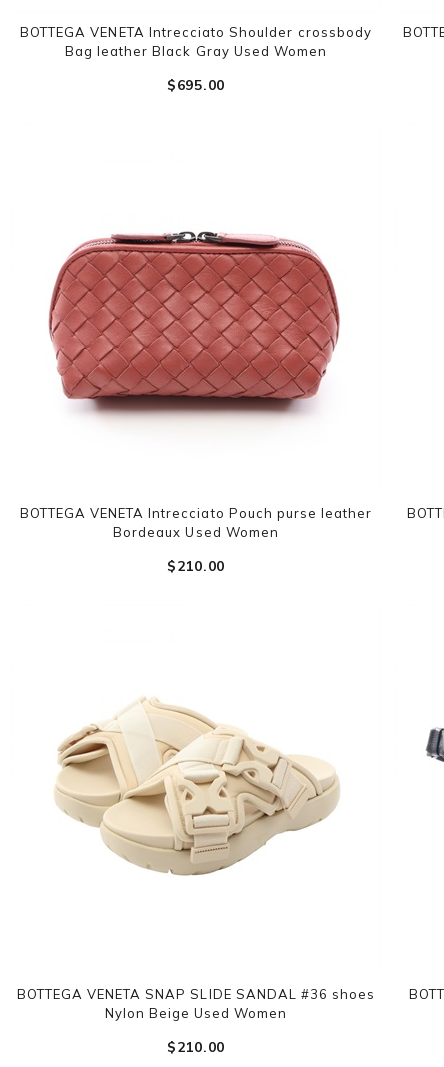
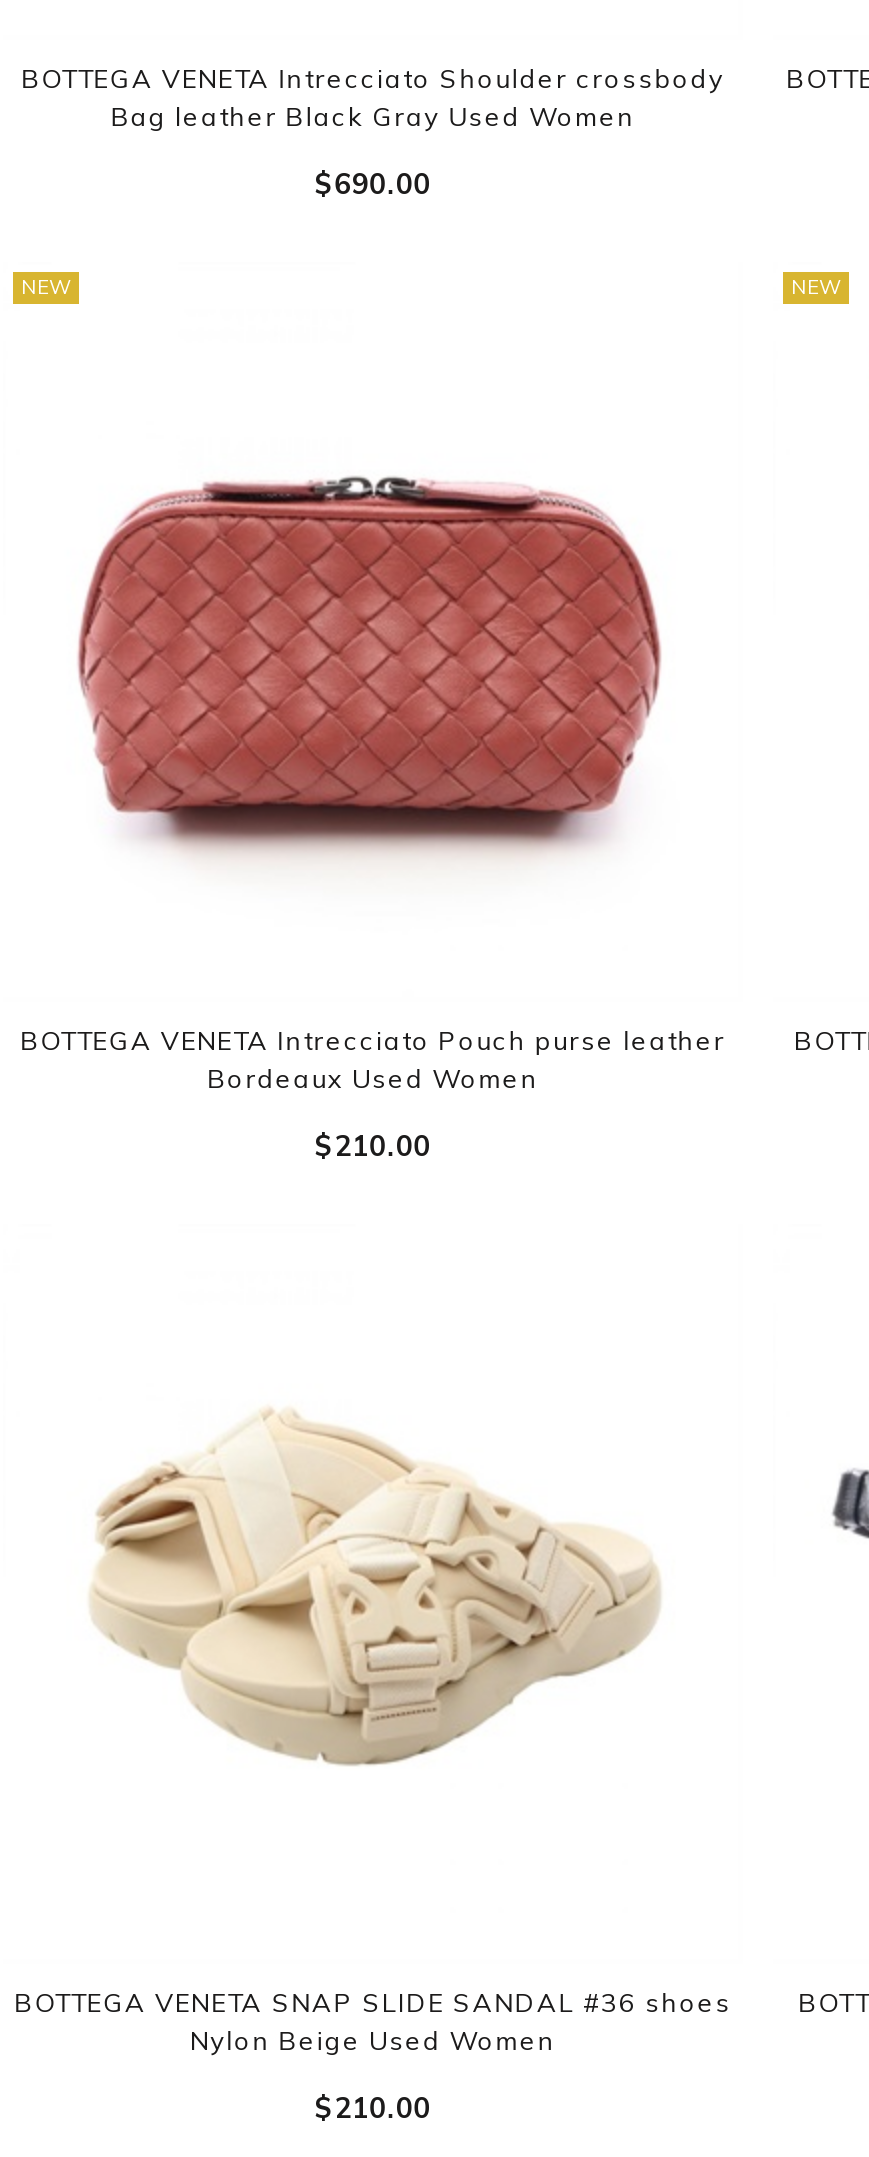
none -> [21,274,71,300] NEW
none -> [791,274,841,300] NEW
[167,76,225,94] $‌695.00 -> [315,166,431,202] $‌690.00

